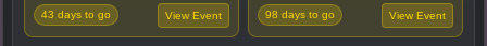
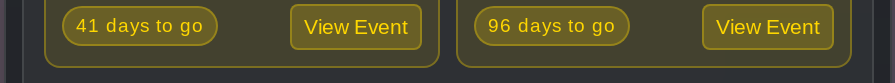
[41,9,111,20] 43 days to go -> [76,14,204,36] 41 days to go
[265,9,335,20] 98 days to go -> [488,14,616,36] 96 days to go

